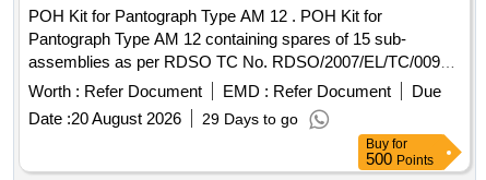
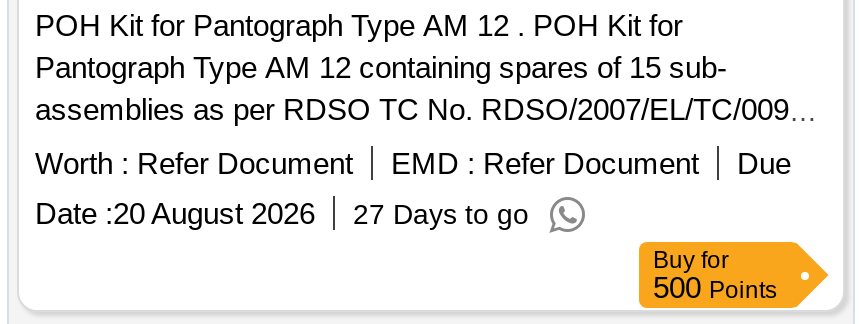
[28,109,298,128] Date : 20 August 2026 29 Days to go -> [35,196,529,230] Date : 20 August 2026 27 Days to go

